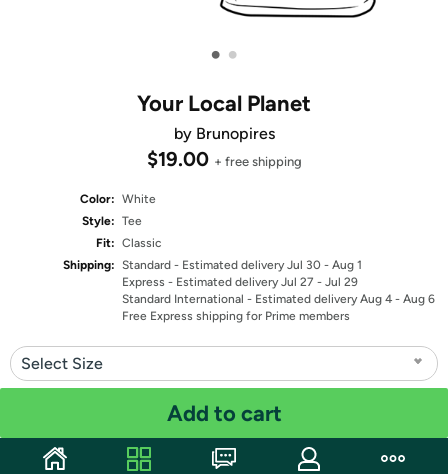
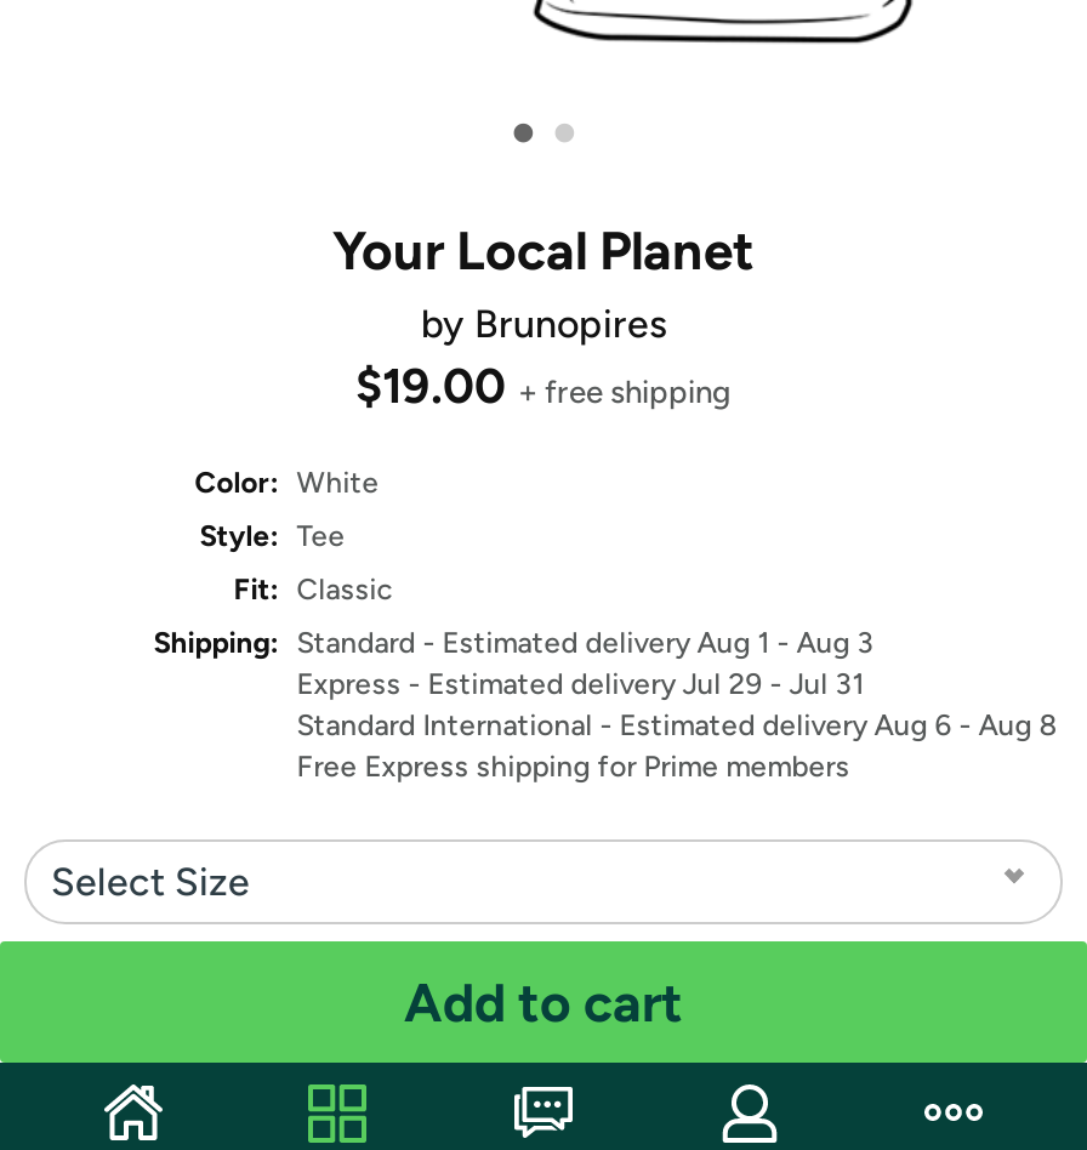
[63,258,362,272] Shipping: Standard - Estimated delivery Jul 30 - Aug 1 -> [153,626,874,660] Shipping: Standard - Estimated delivery Aug 1 - Aug 3
[122,275,358,289] Express - Estimated delivery Jul 27 - Jul 29 -> [296,667,864,701] Express - Estimated delivery Jul 29 - Jul 31
[122,292,435,306] Standard International - Estimated delivery Aug 4 - Aug 6 -> [296,708,1056,742] Standard International - Estimated delivery Aug 6 - Aug 8

